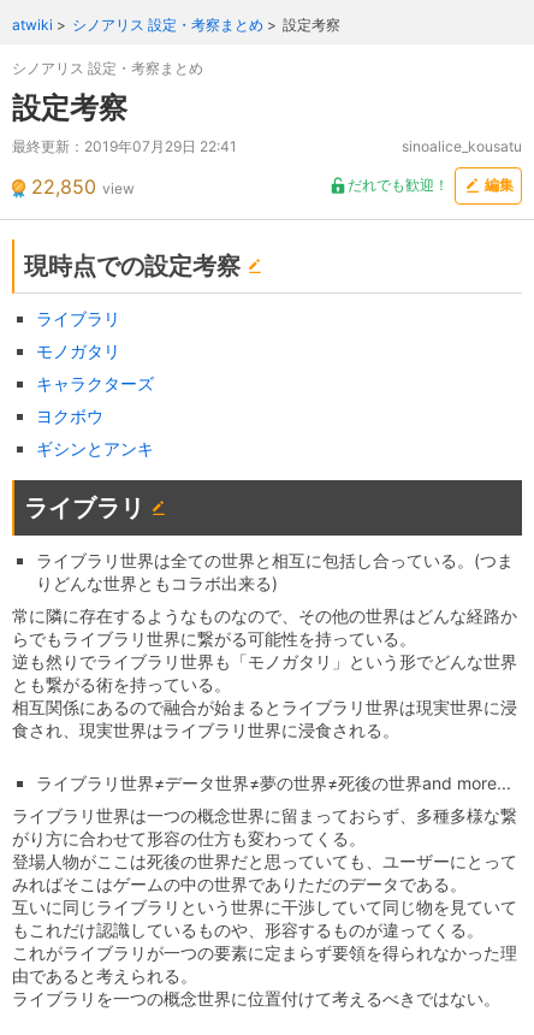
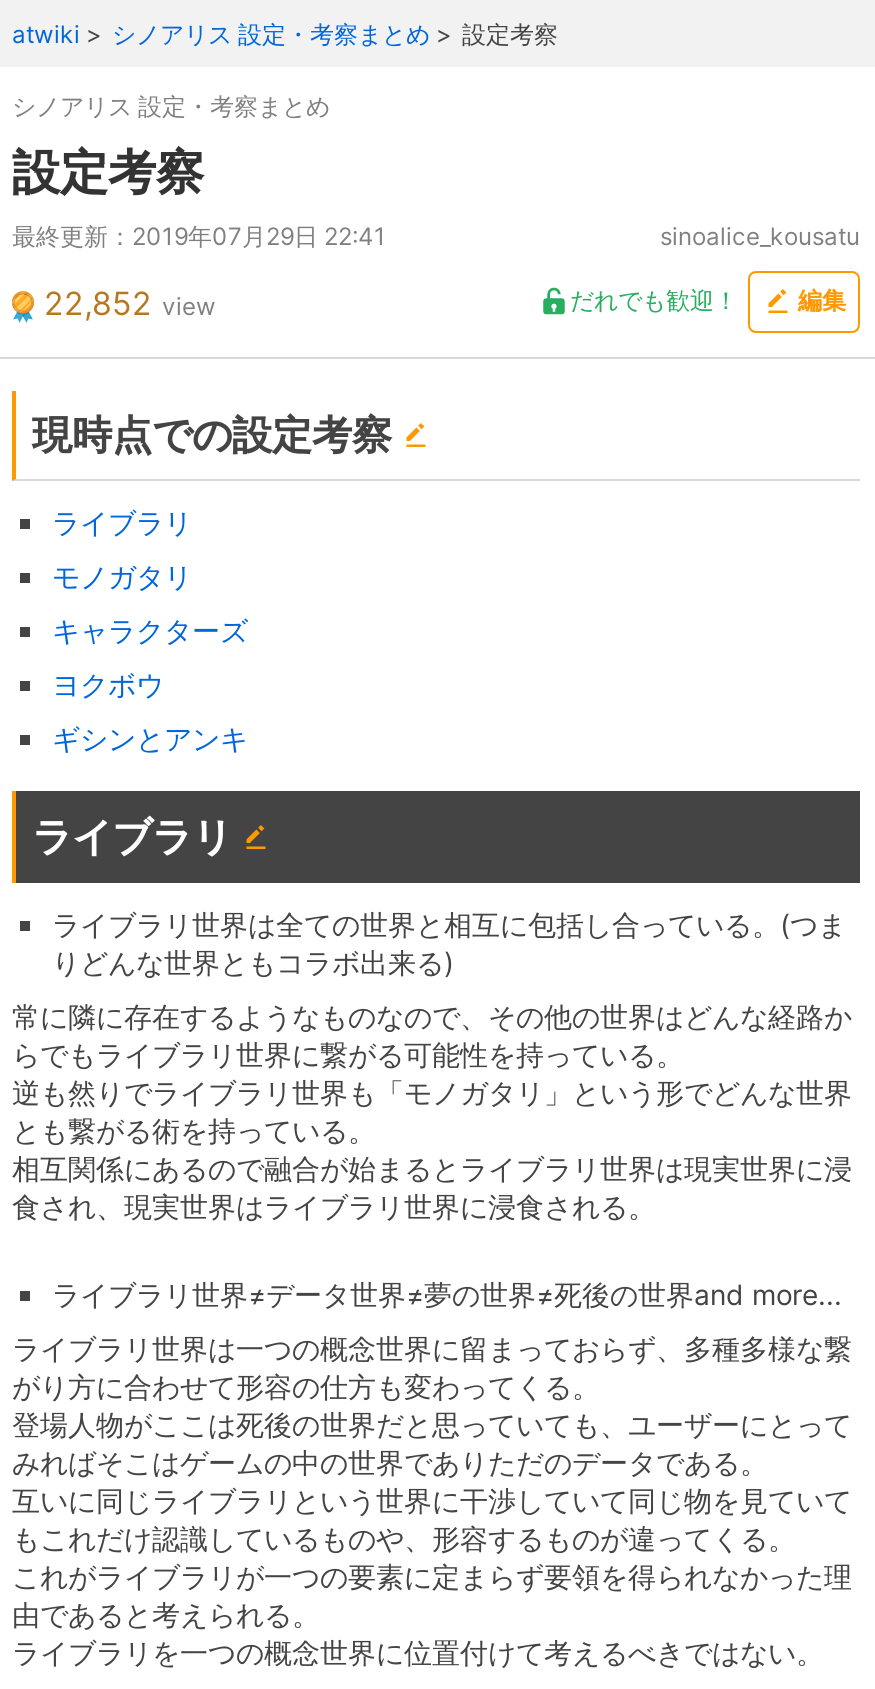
[31,174,135,198] 22,850 view -> [44,282,216,322] 22,852 view

